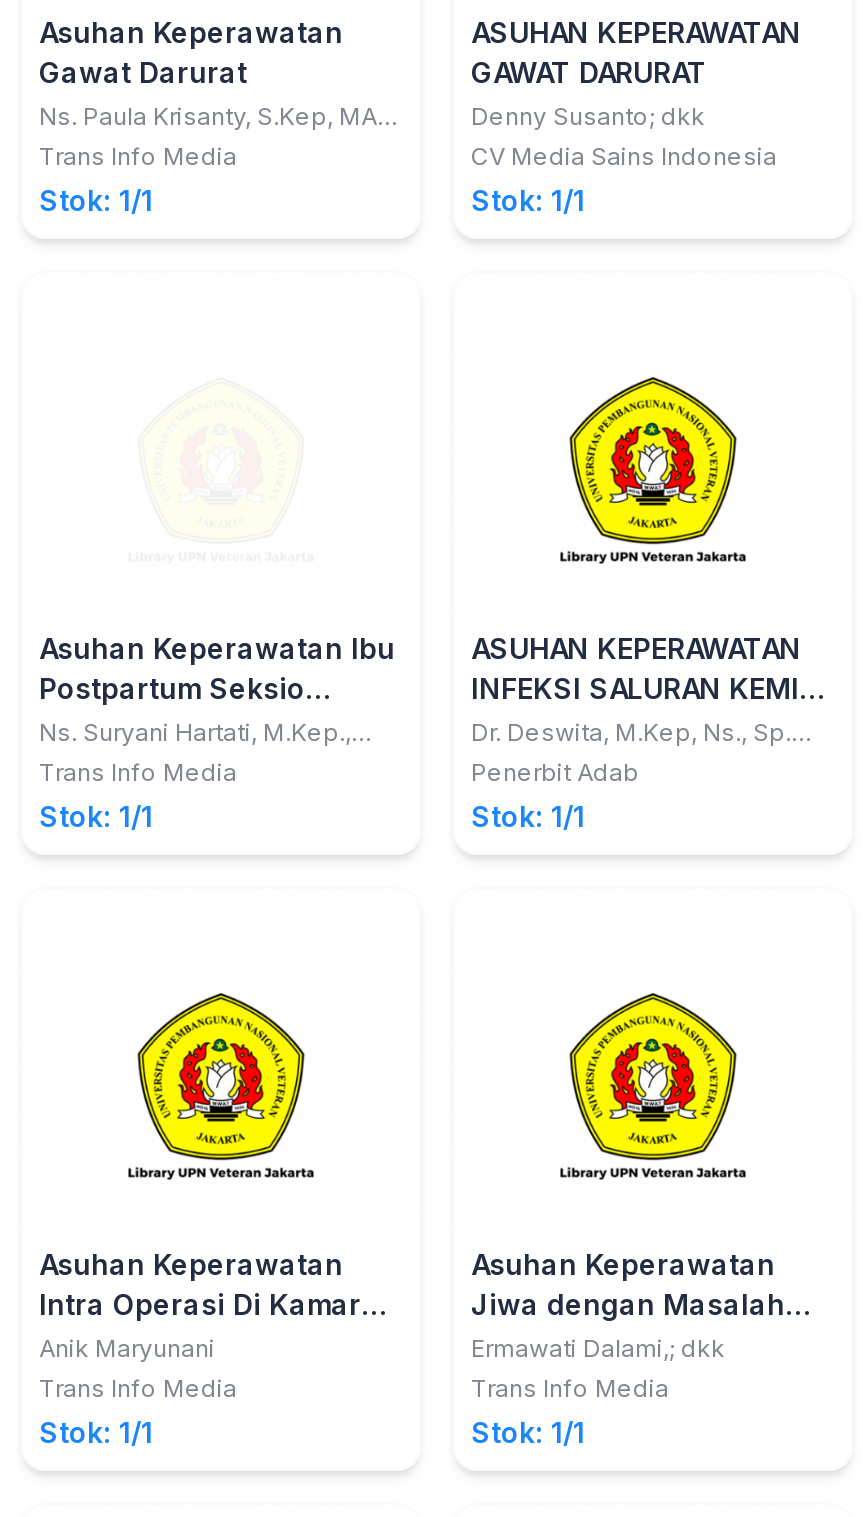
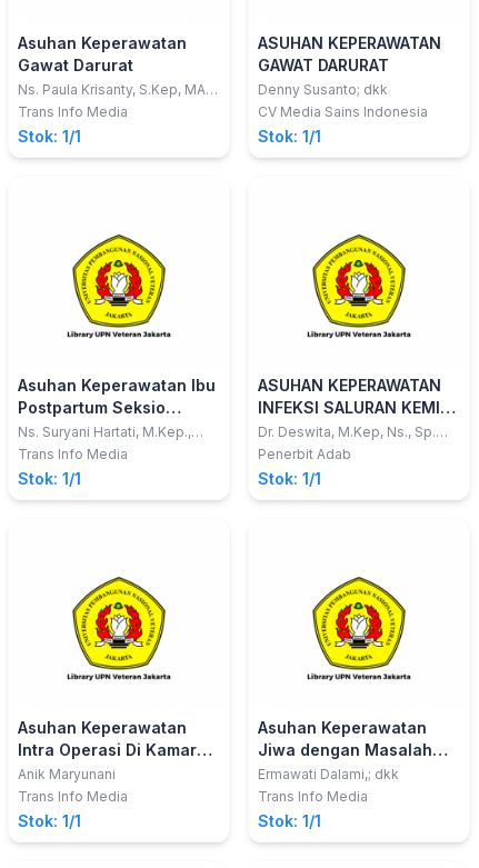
none -> [67,233,171,339] [image]

